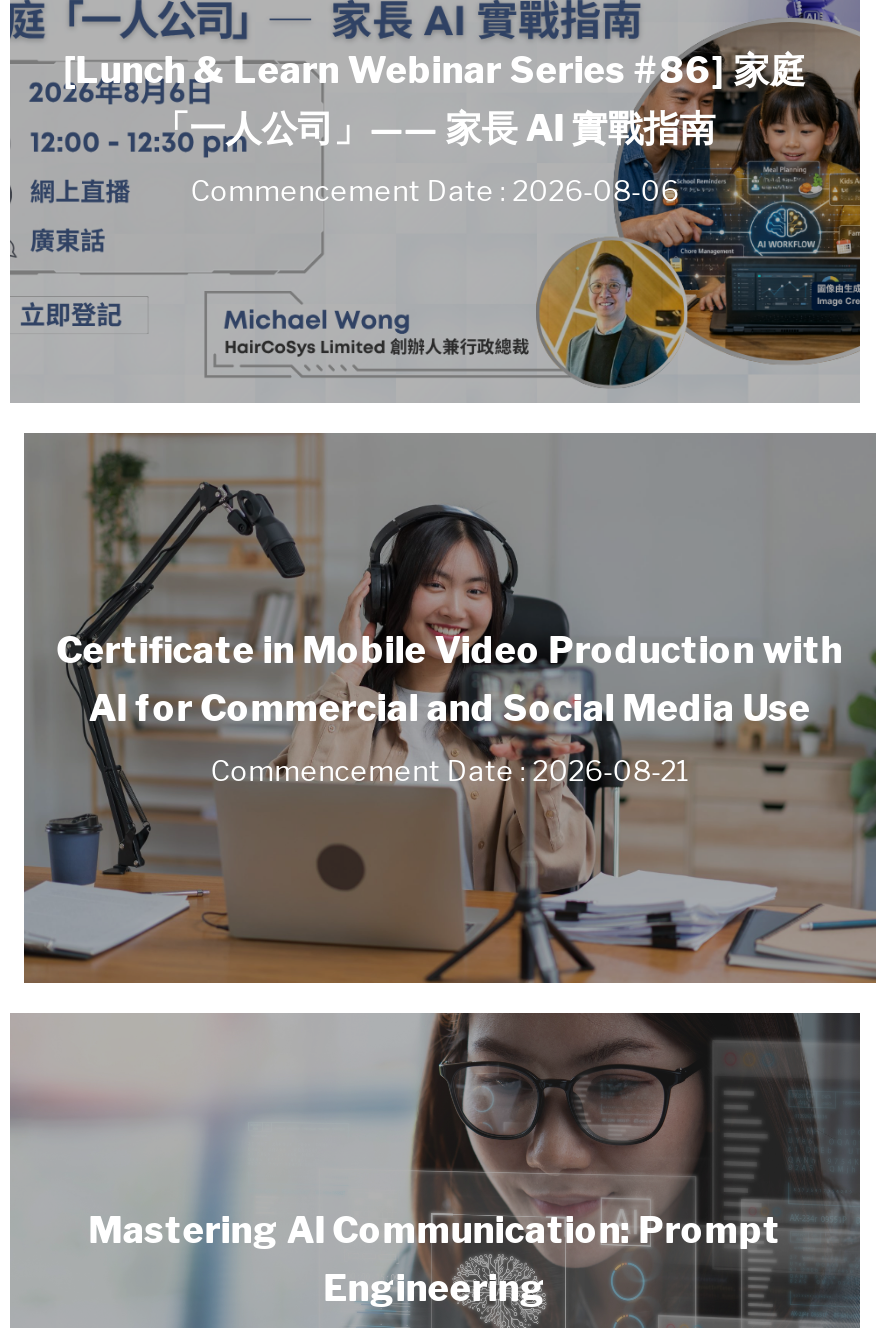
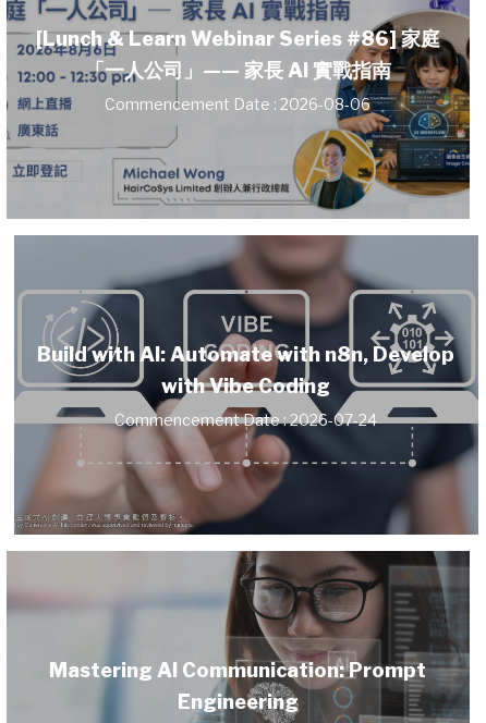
[26,434,872,729] [image] | Certificate in Mobile Video Production with | AI for Commercial and Social Media Use -> [16,235,475,397] [image] | Build with AI: Automate with n8n, Develop | with Vibe Coding
[22,636,878,984] [image] | Commencement Date : 2026-08-21 -> [13,373,478,536] [image] | Commencement Date : 2026-07-24

